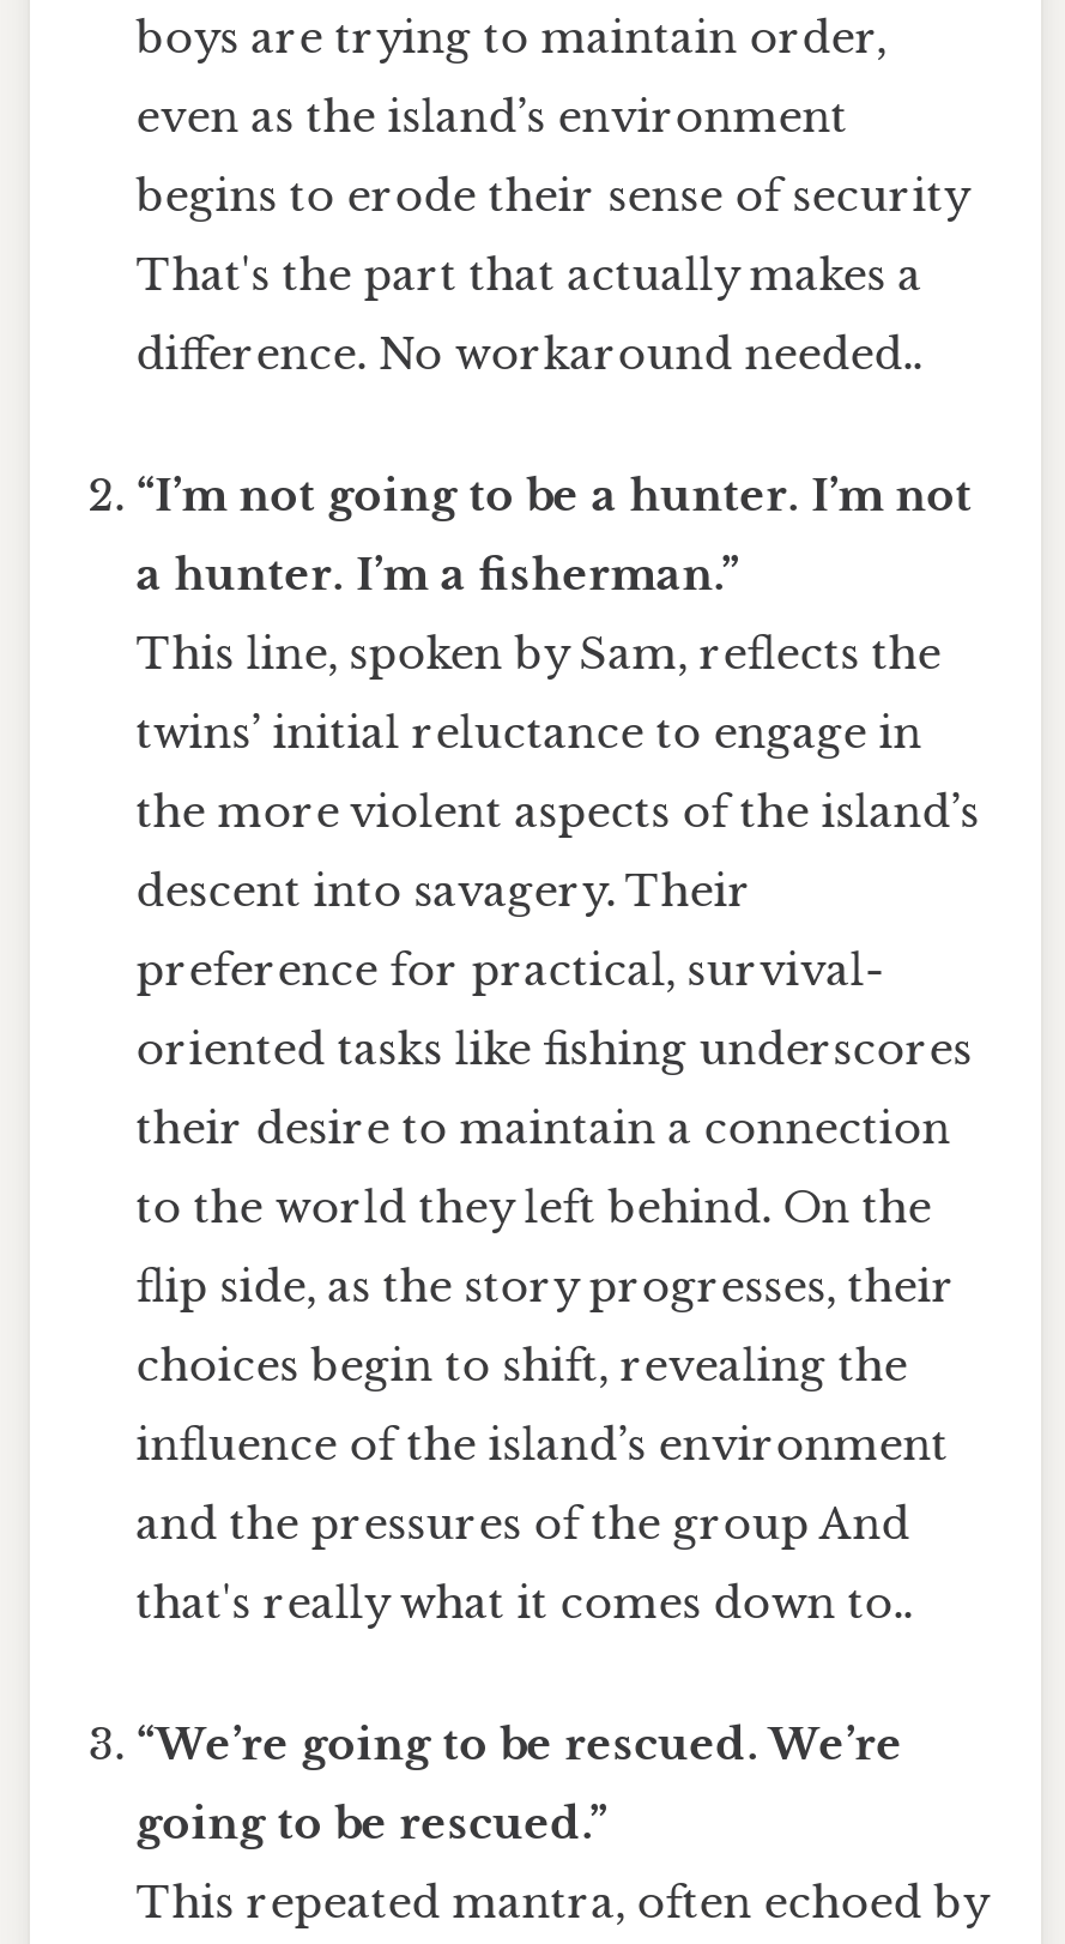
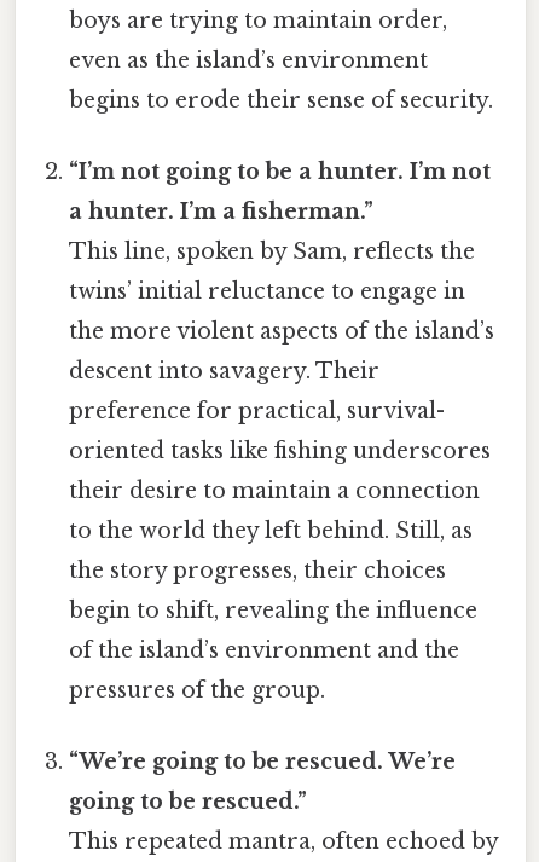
[136,170,967,381] begins to erode their sense of security | That's the part that actually makes a | difference. No workaround needed.. -> [69,87,493,113] begins to erode their sense of security.
[136,1182,955,1630] to the world they left behind. On the | flip side, as the story progresses, their | choices begin to shift, revealing the | influence of the island’s environment | and the pressures of the group And | that's really what it comes down to.. -> [69,518,478,704] to the world they left behind. Still, as | the story progresses, their choices | begin to shift, revealing the influence | of the island’s environment and the | pressures of the group.

